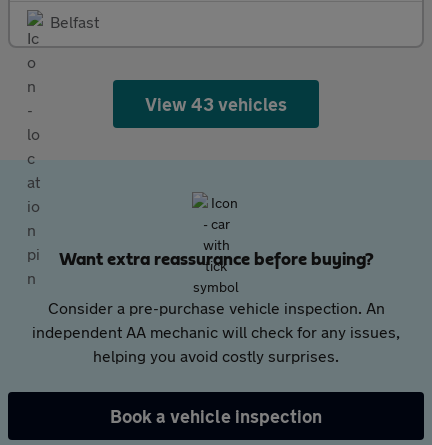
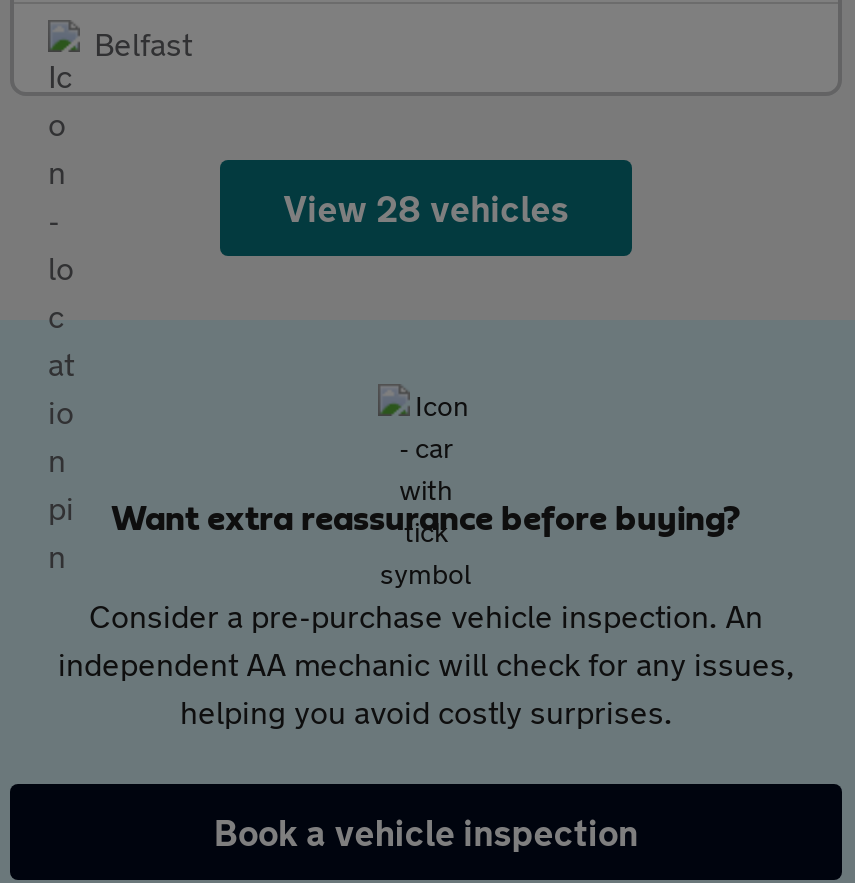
[145,93,287,115] View 43 vehicles -> [283,186,569,230] View 28 vehicles

